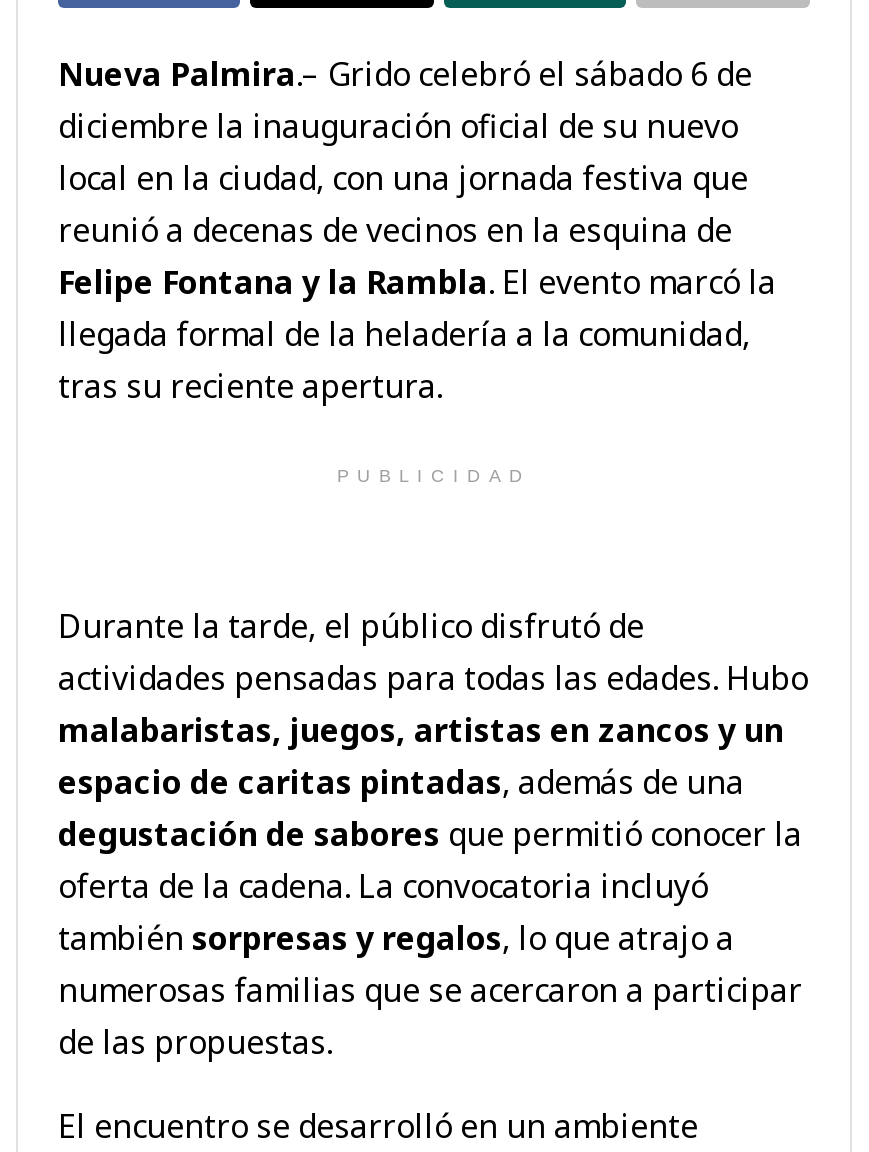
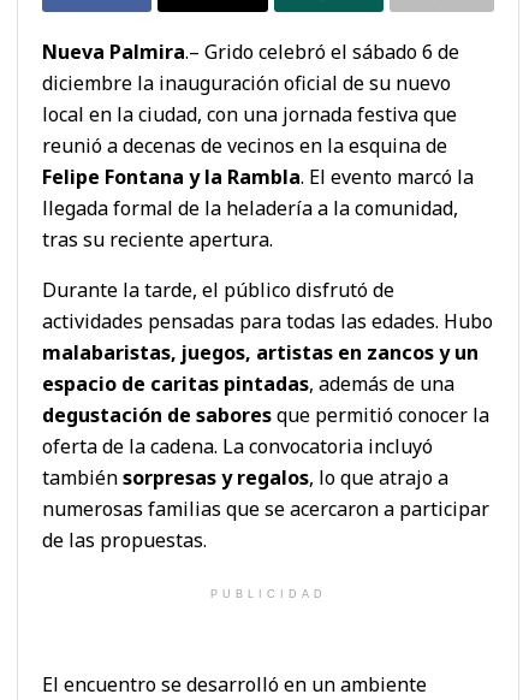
moved [337,465,531,485] -> [210,588,326,600]: PUBLICIDAD
moved [58,603,808,1063] -> [42,276,493,553]: Durante la tarde, el público disfrutó de | actividades pensadas para todas las edades. Hubo | malabaristas, juegos, artistas en zancos y un | ... | numerosas familias que se acercaron a participar | de las propuestas.

